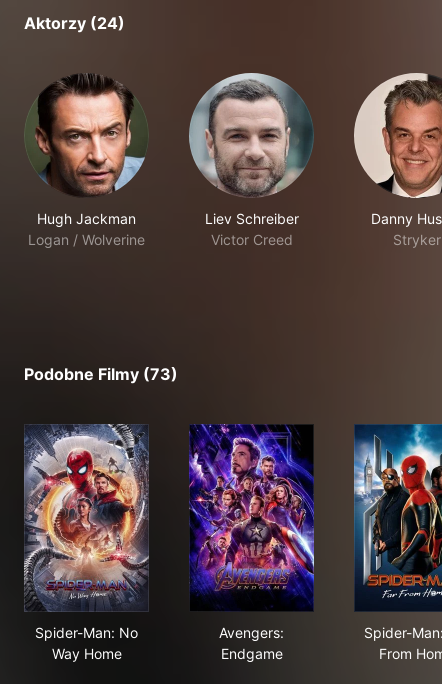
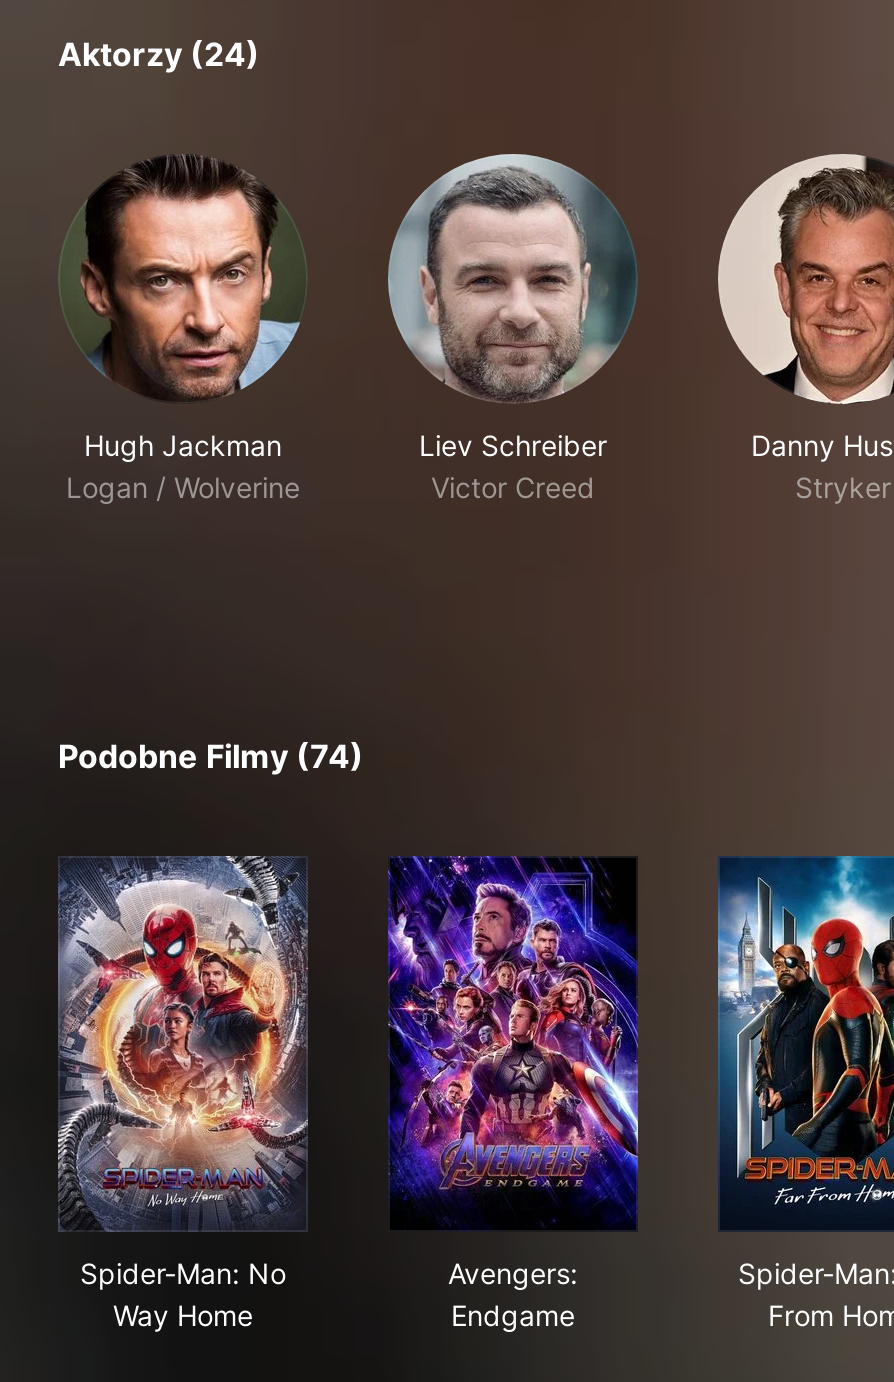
[24,364,178,384] Podobne Filmy (73) -> [58,737,364,777] Podobne Filmy (74)

